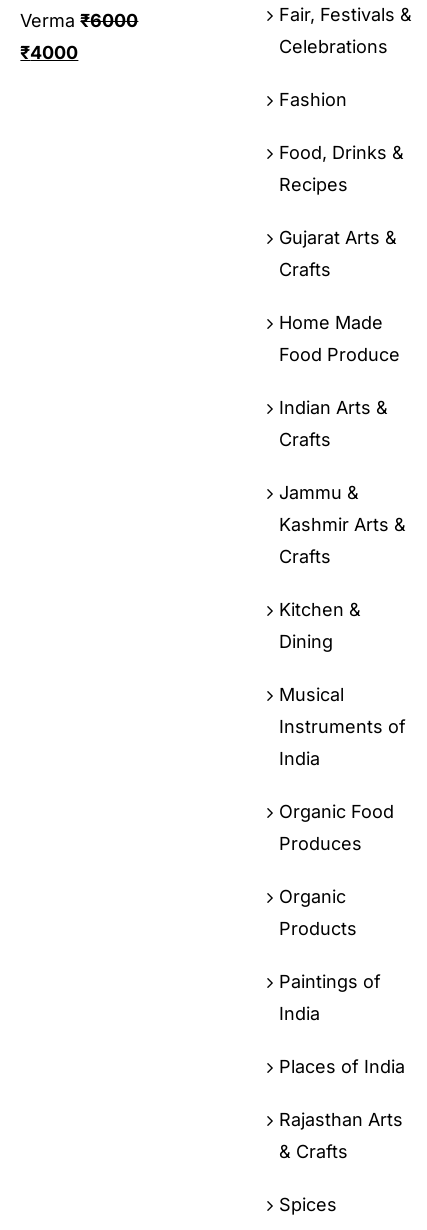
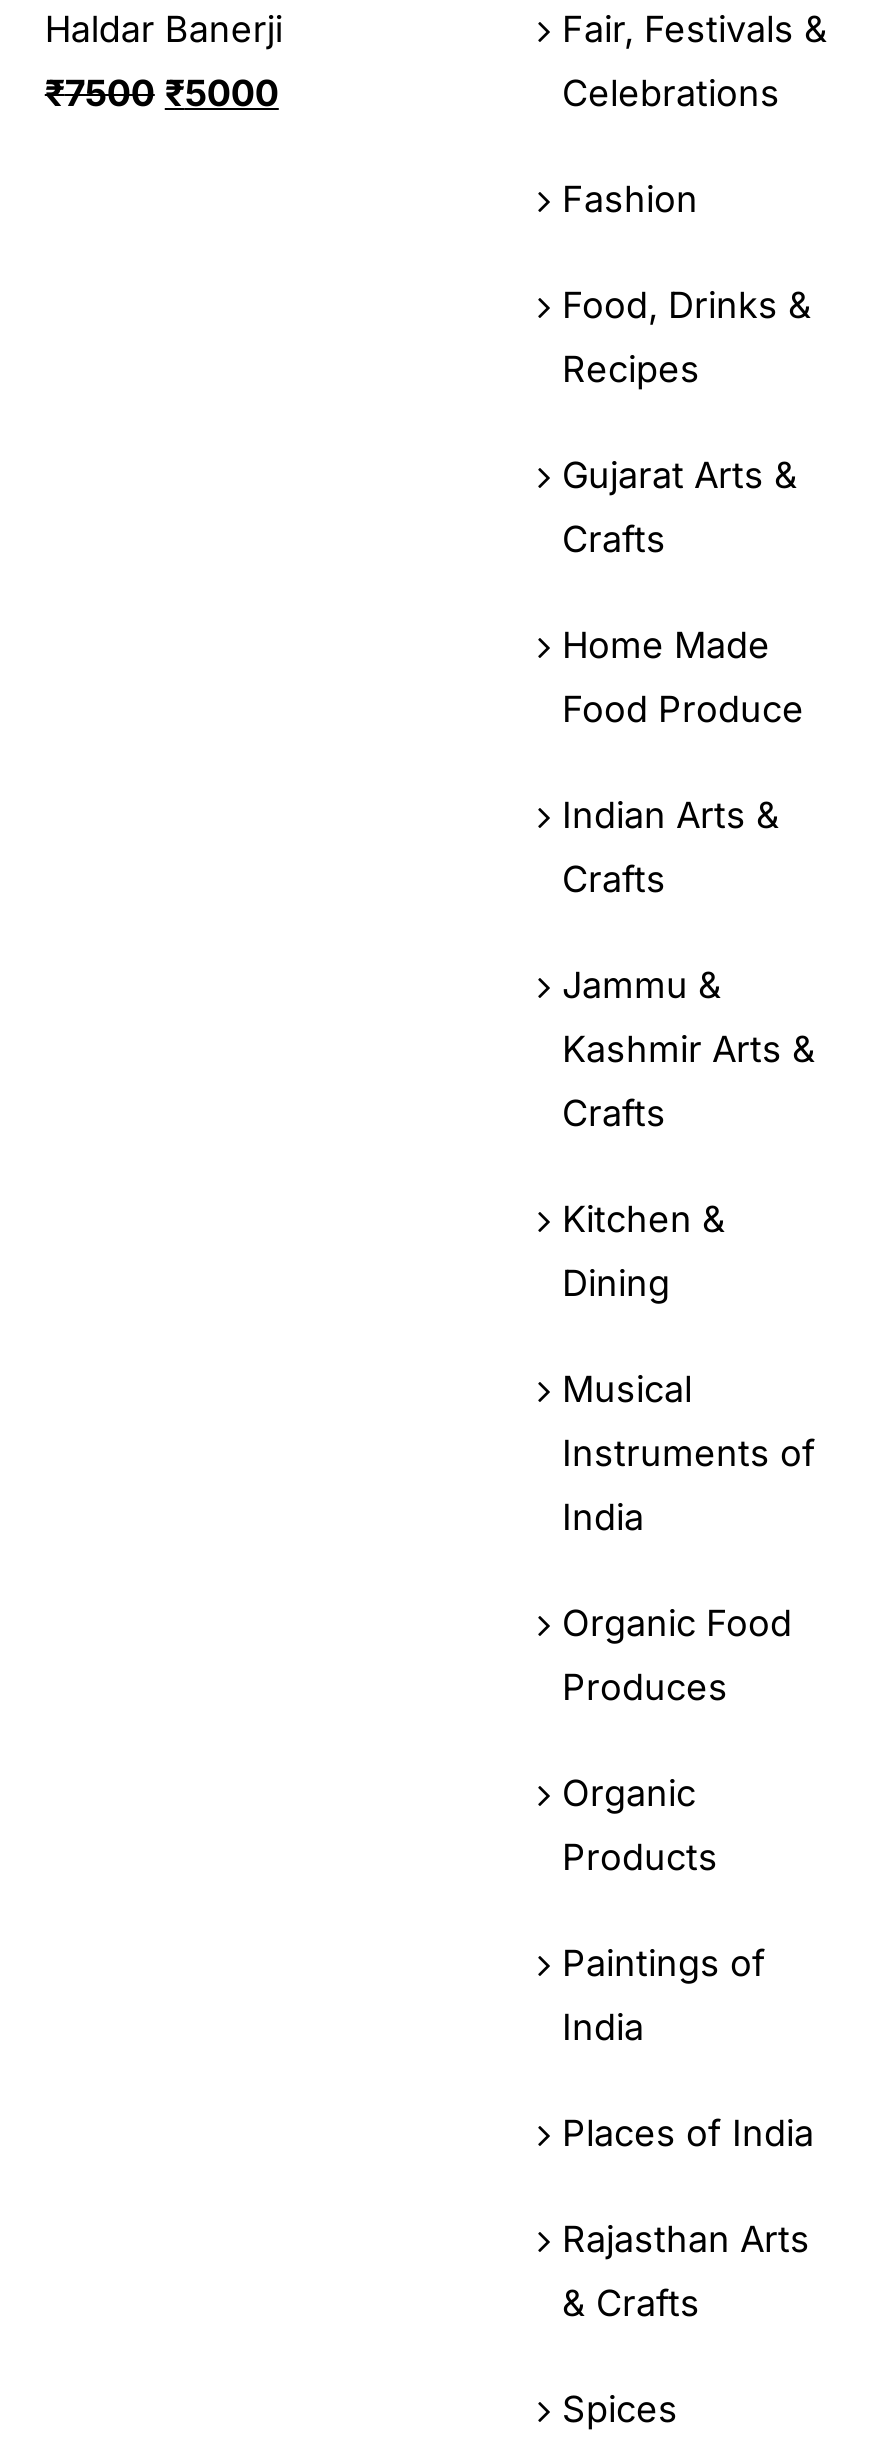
[20,9,138,30] Verma ₹6000 -> [45,7,283,49] Haldar Banerji
[20,41,78,62] ₹4000 -> [45,71,279,113] ₹7500 ₹5000

